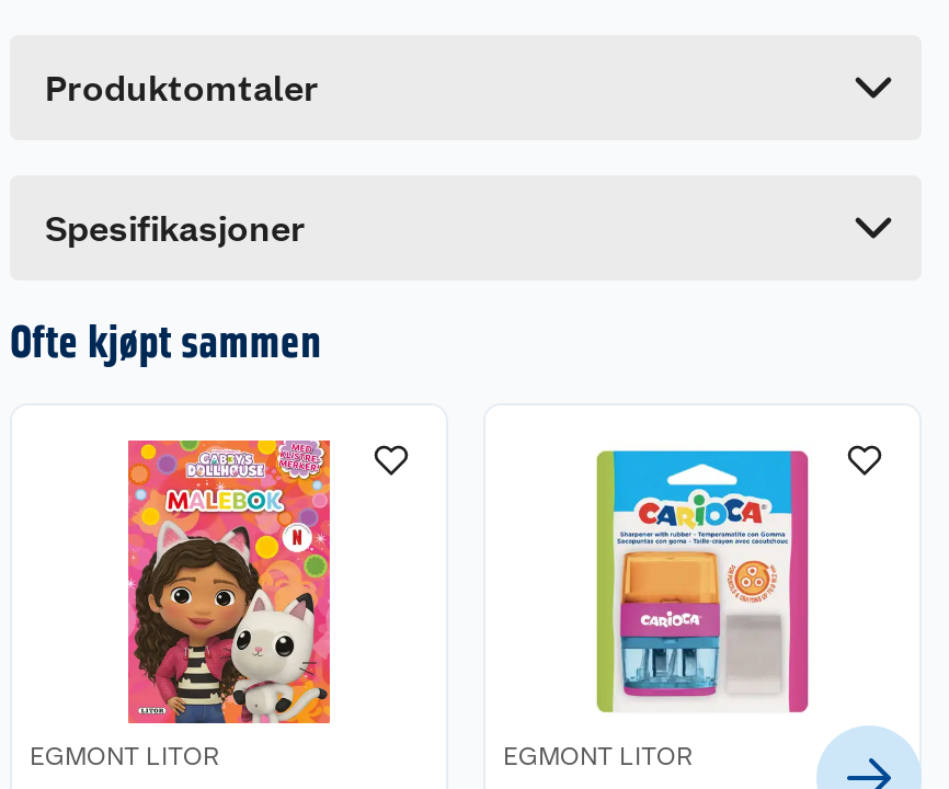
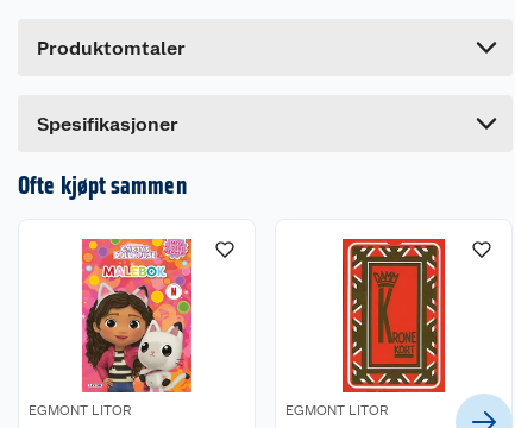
[595,441,810,723] [image] -> [337,238,451,394] [image]

